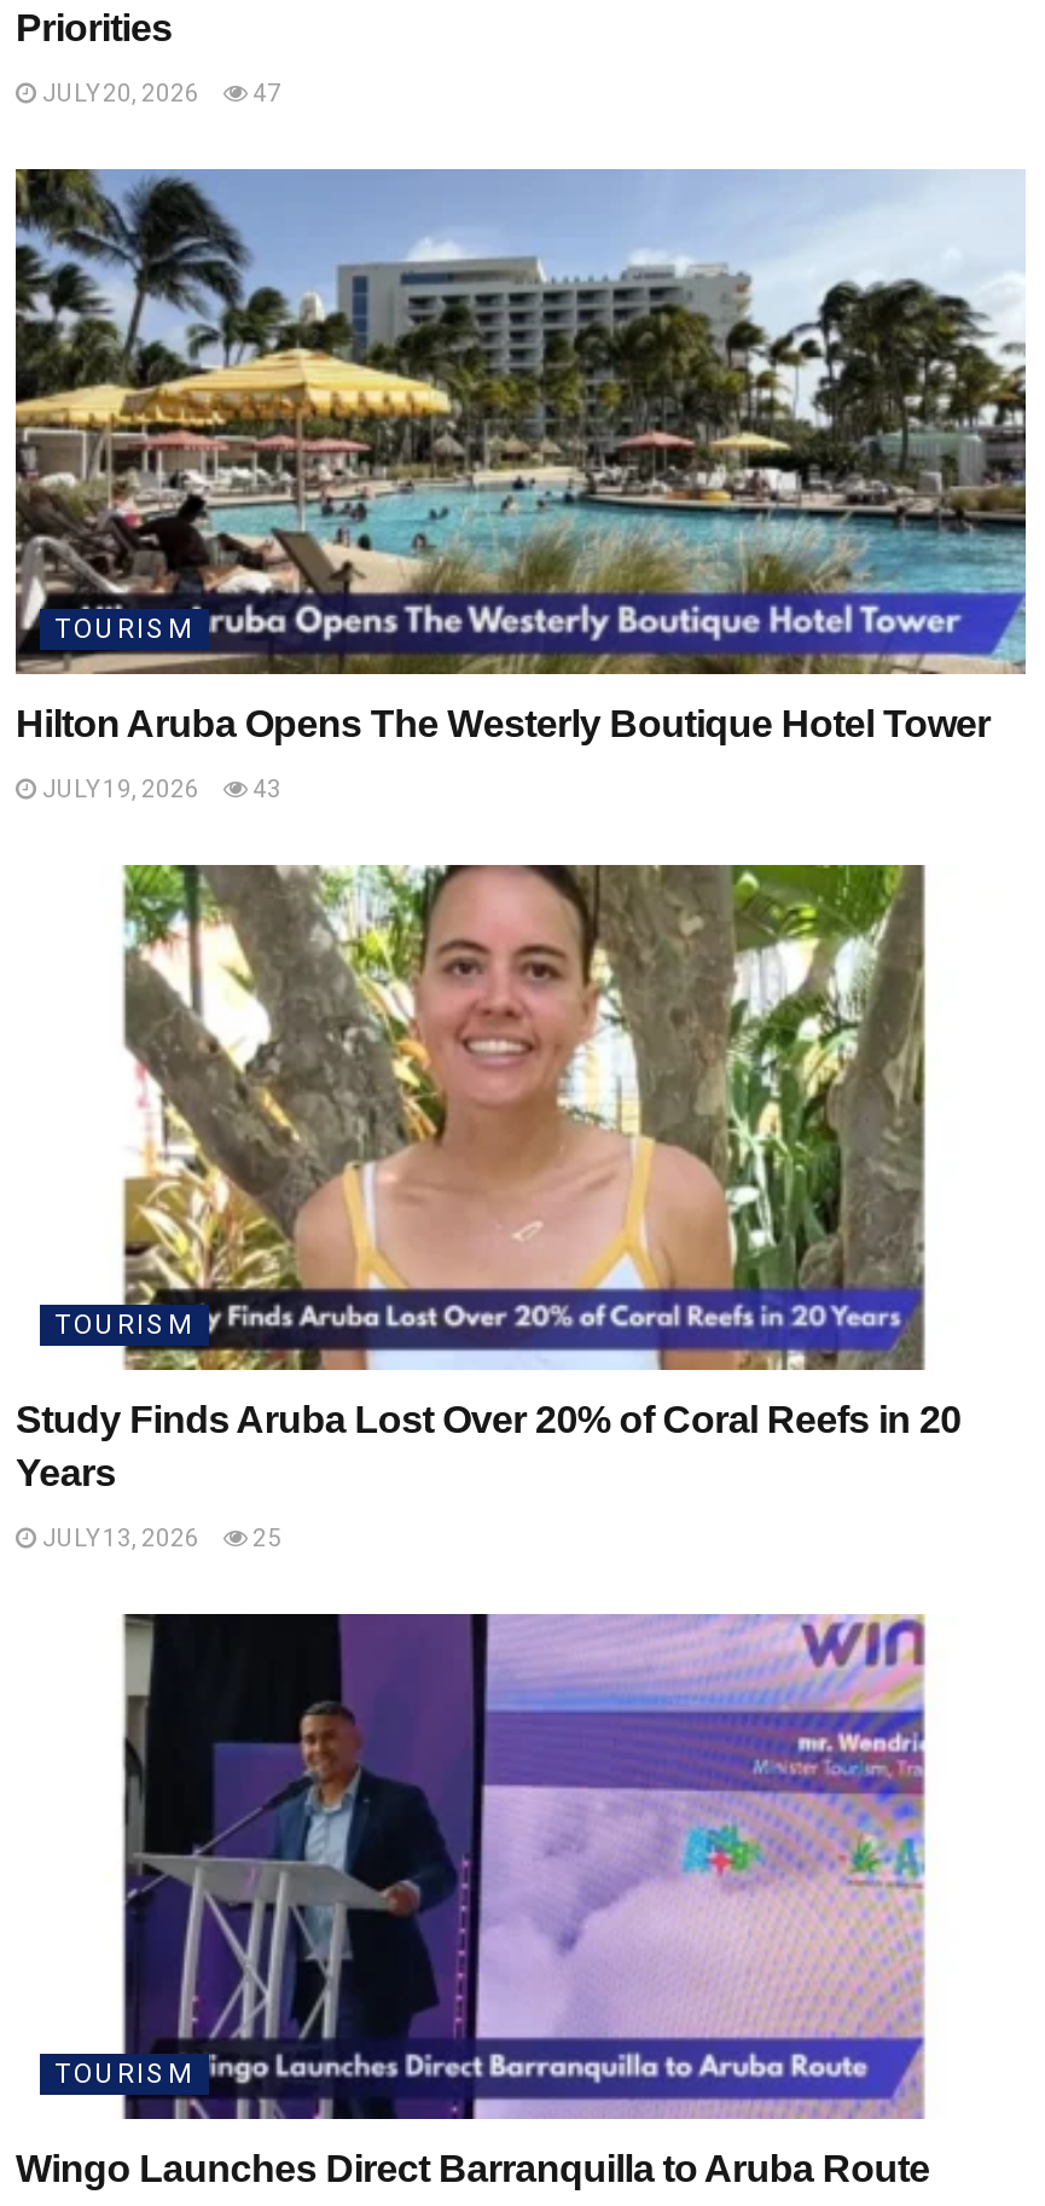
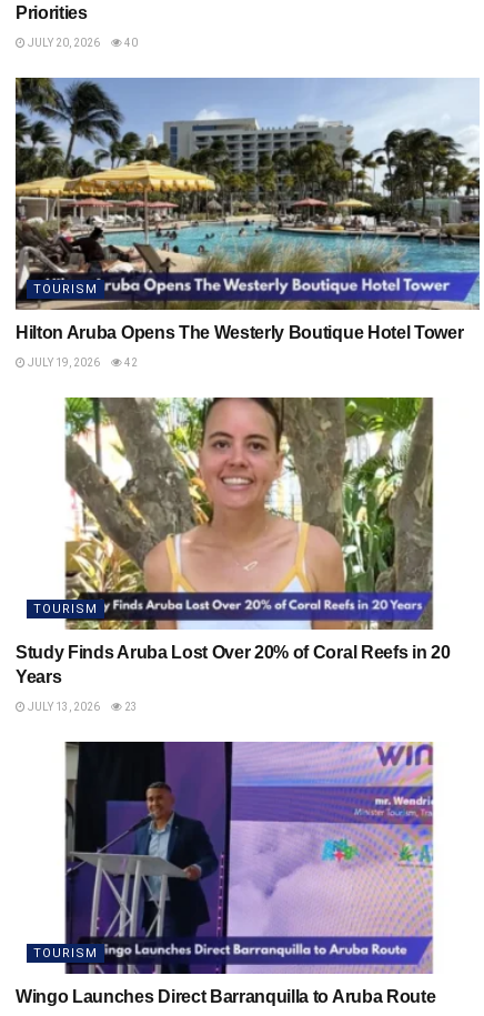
[37,79,281,106] JULY 20, 2026 47 -> [26,37,138,49] JULY 20, 2026 40
[37,775,281,802] JULY 19, 2026 43 -> [26,356,138,369] JULY 19, 2026 42
[37,1524,281,1551] JULY 13, 2026 25 -> [26,701,138,713] JULY 13, 2026 23

